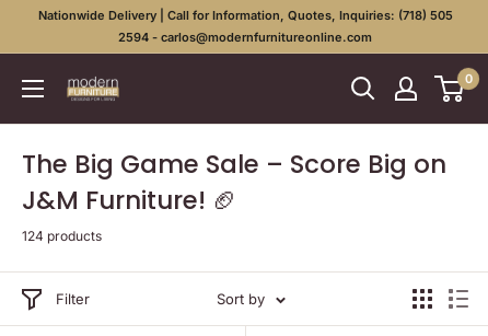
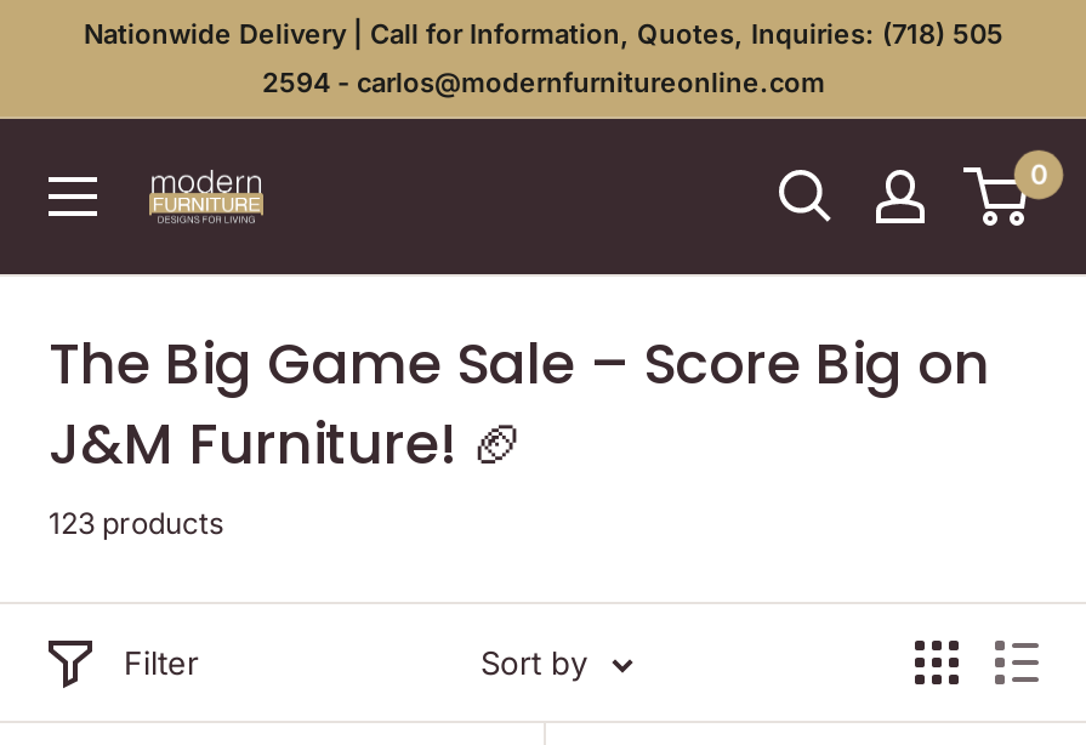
[22,228,102,244] 124 products -> [49,505,223,541] 123 products

